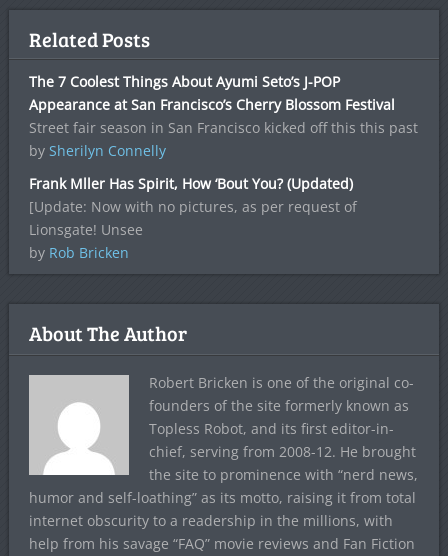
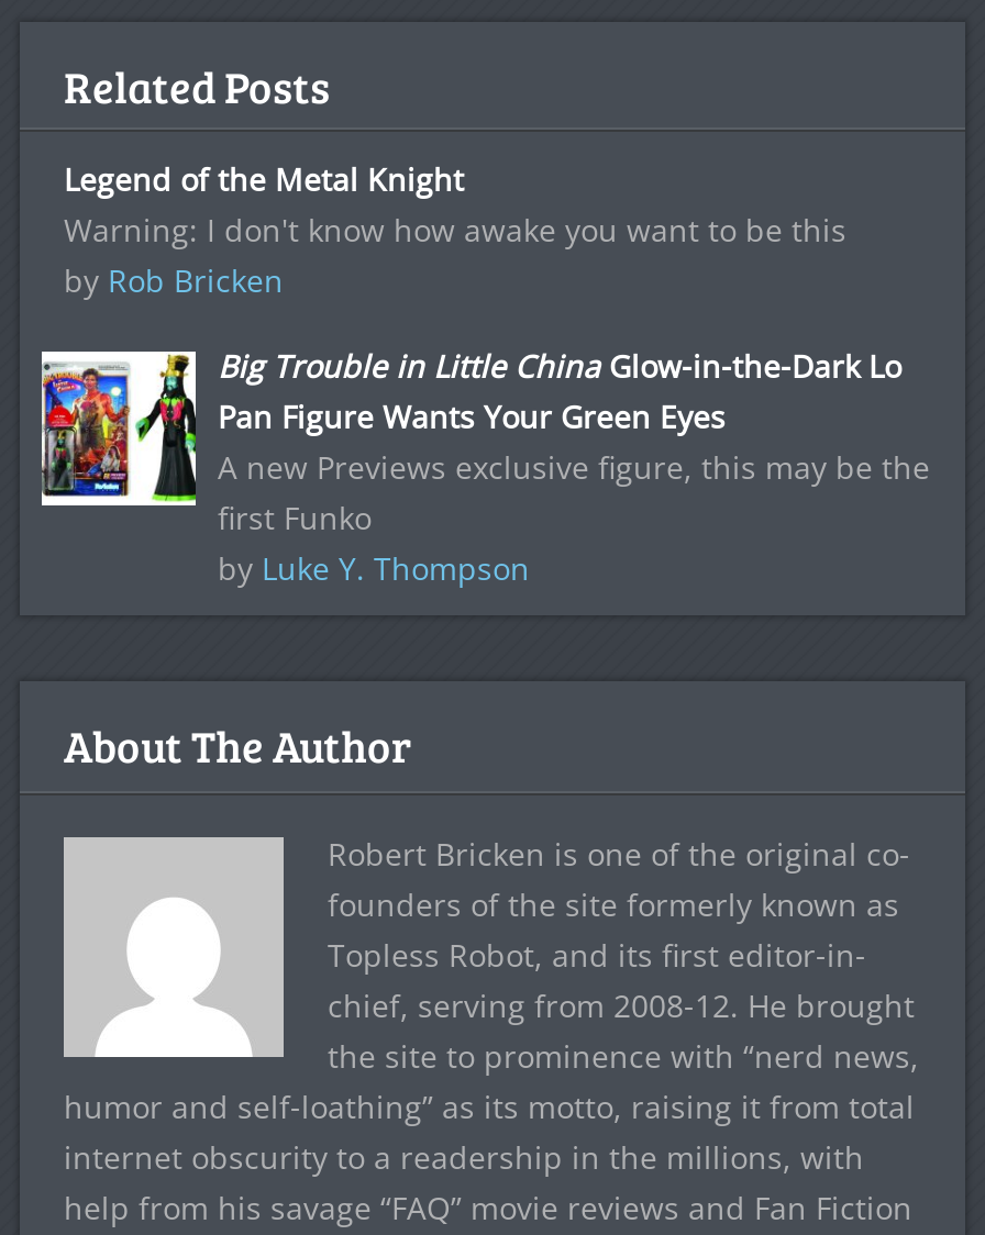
[29,72,418,239] The 7 Coolest Things About Ayumi Seto’s J-POP | Appearance at San Francisco’s Cherry Blossom Festival | Street fair season in San Francisco kicked off this this past | by Sherilyn Connelly | Frank Mller Has Spirit, How ‘Bout You? (Updated) | [Update: Now with no pictures, as per request of | Lionsgate! Unsee -> [64,159,846,252] Legend of the Metal Knight | Warning: I don't know how awake you want to be this
moved [29,243,129,262] -> [64,260,284,302]: by Rob Bricken
none -> [218,346,930,590] Big Trouble in Little China Glow-in-the-Dark Lo | Pan Figure Wants Your Green Eyes | A new Previews exclusive figure, this may be the | first Funko | by Luke Y. Thompson

